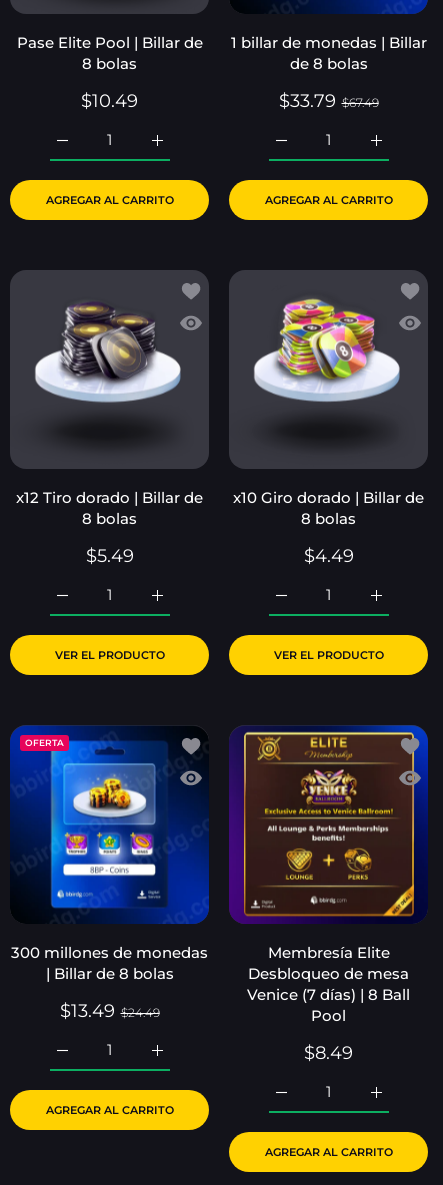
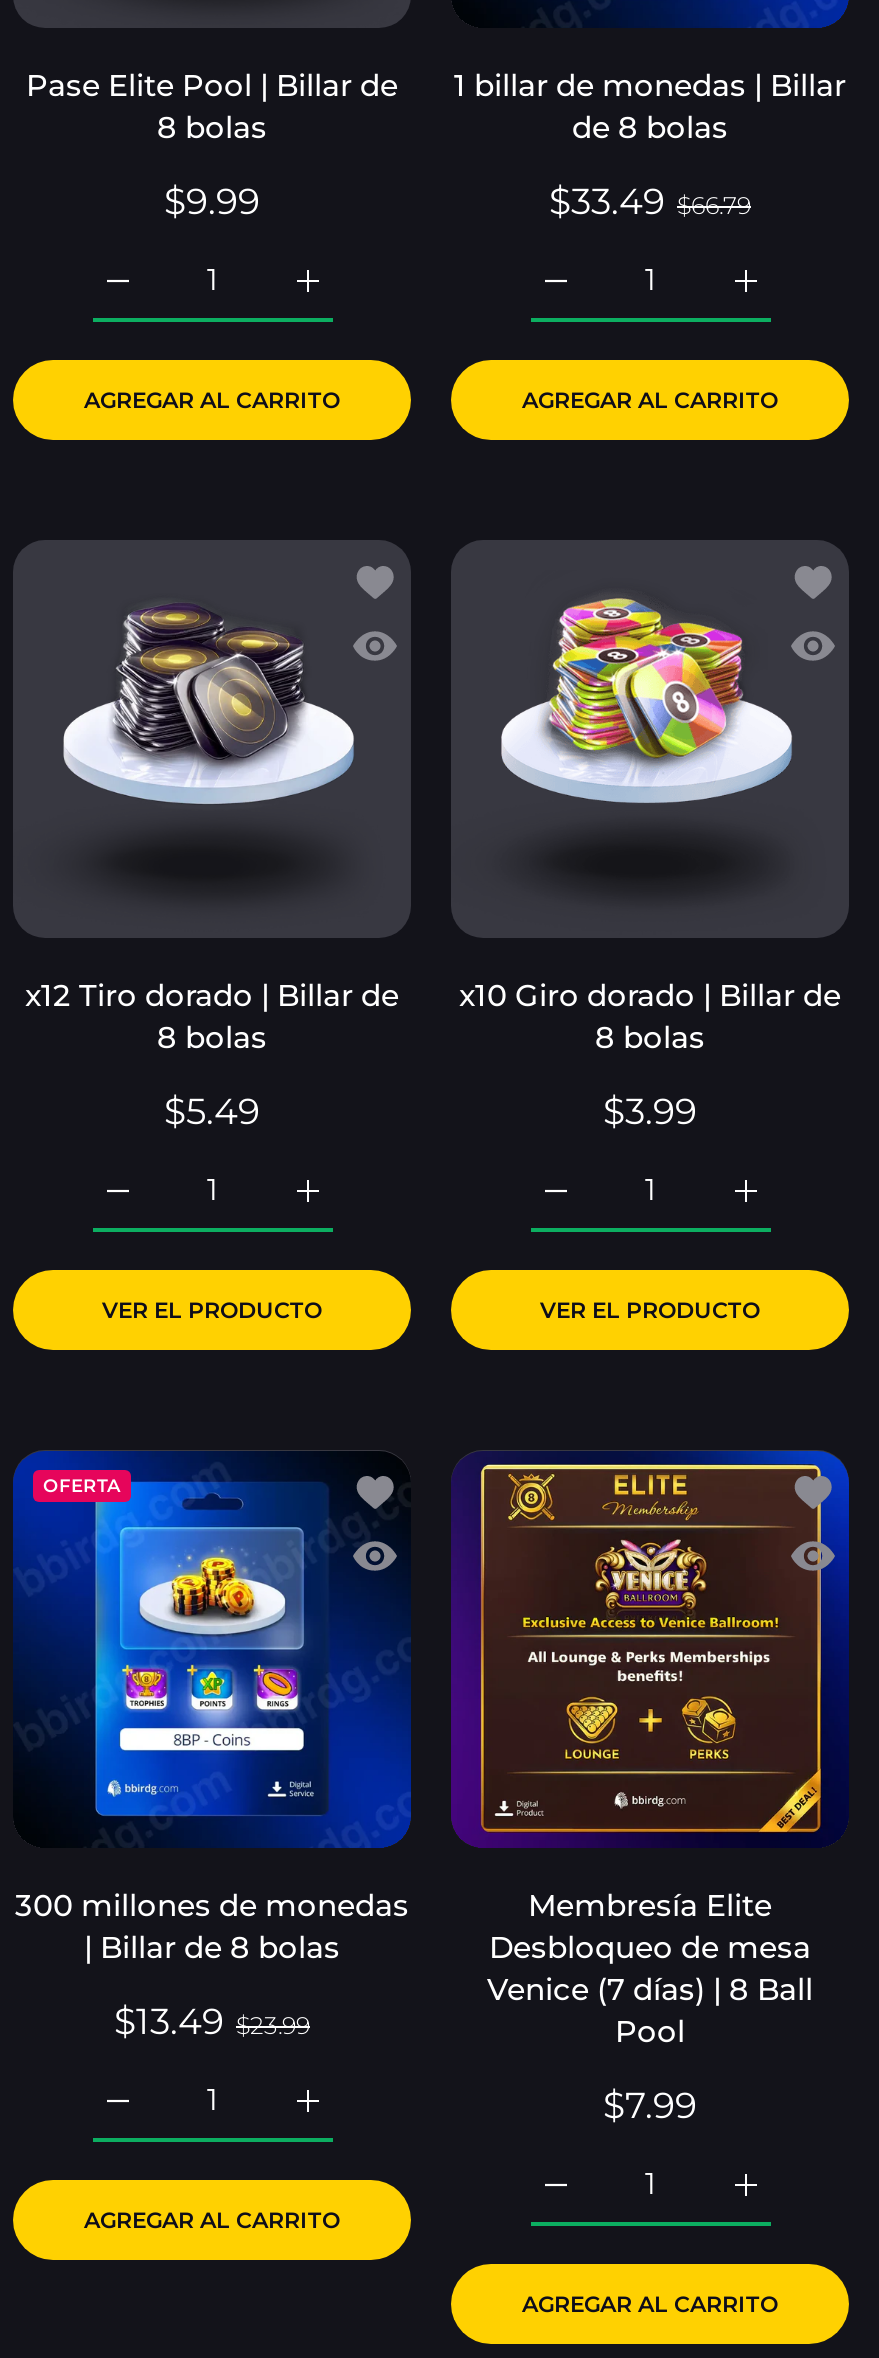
[81,90,138,112] $10.49 -> [164,181,260,225] $9.99
[278,90,378,112] $33.79 $67.49 -> [549,181,751,225] $33.49 $66.79
[303,545,353,567] $4.49 -> [603,1091,697,1135] $3.99
[59,1000,159,1022] $13.49 $24.49 -> [114,2001,310,2045] $13.49 $23.99
[304,1042,353,1064] $8.49 -> [603,2085,697,2129] $7.99

